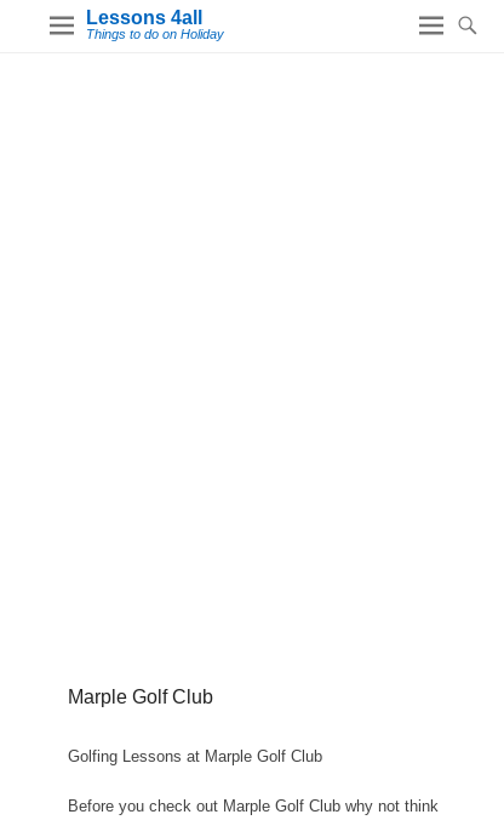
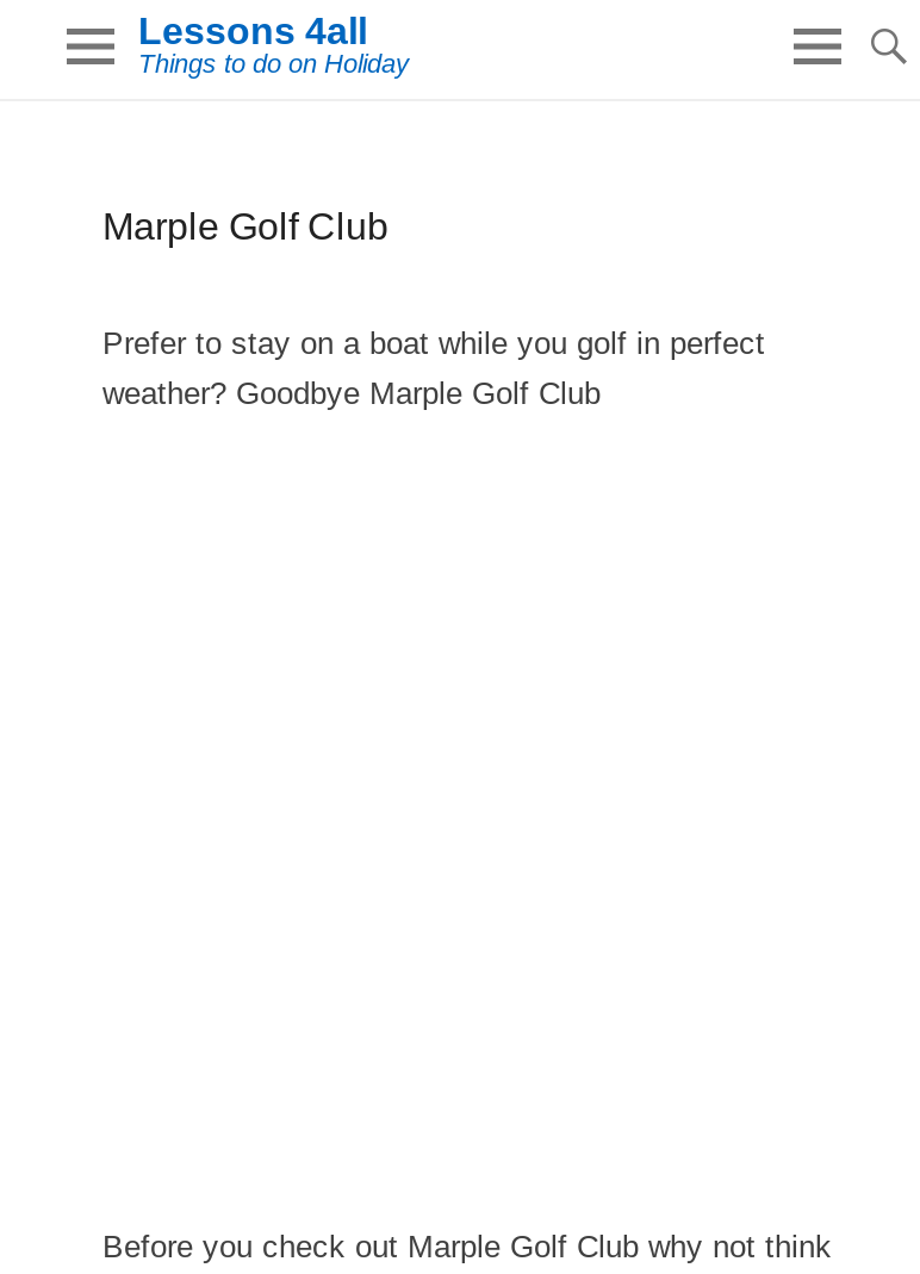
moved [68,687,213,707] -> [102,206,388,247]: Marple Golf Club
[68,747,322,765] Golfing Lessons at Marple Golf Club -> [102,325,765,411] Prefer to stay on a boat while you golf in perfect | weather? Goodbye Marple Golf Club

